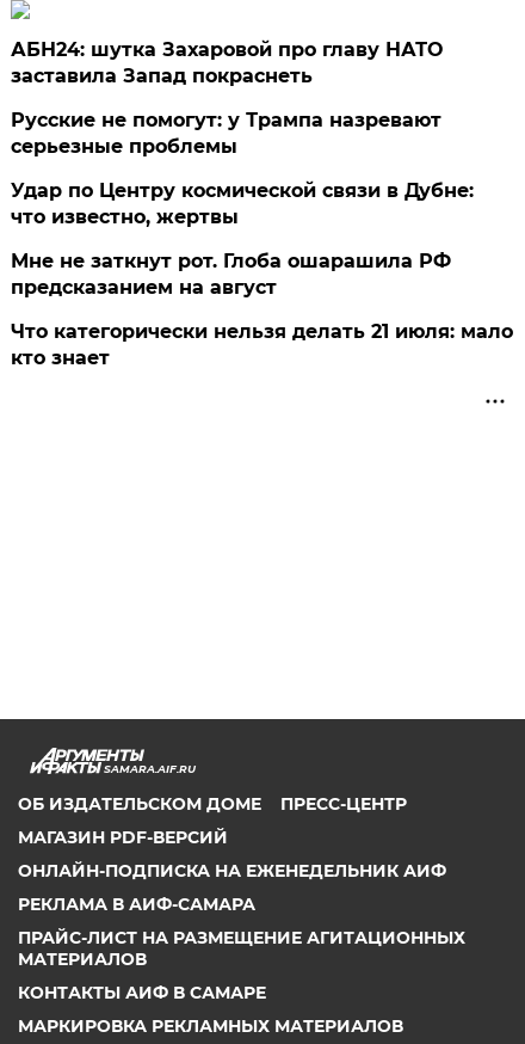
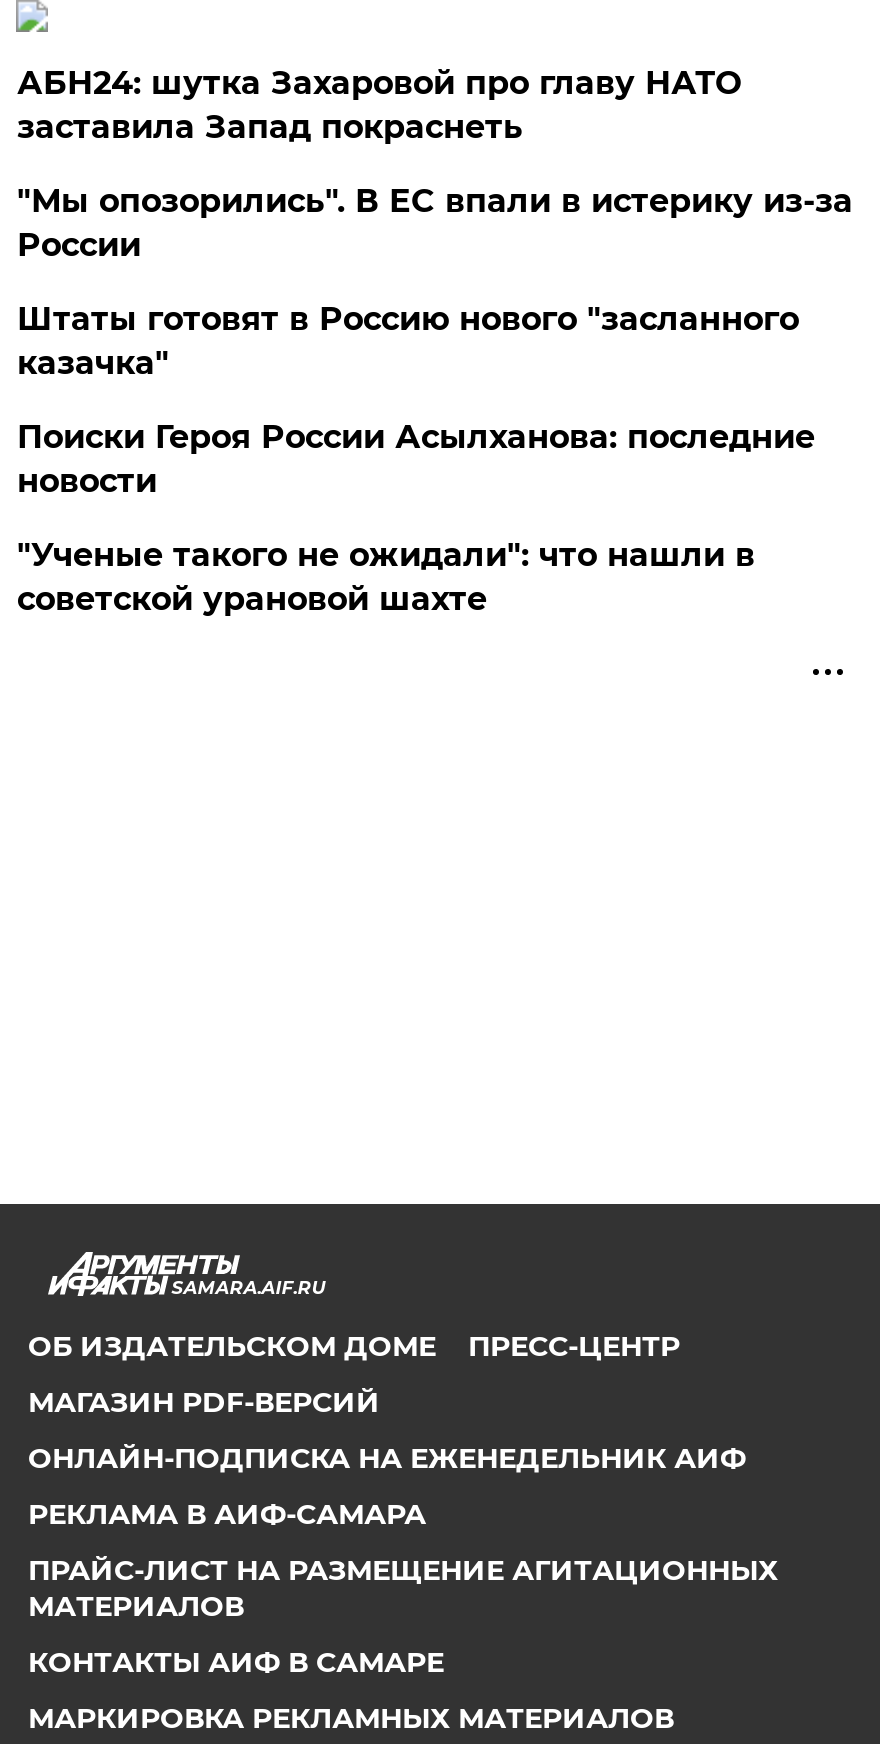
[11,109,442,158] Русские не помогут: у Трампа назревают | серьезные проблемы -> [17,182,853,264] "Мы опозорились". В ЕС впали в истерику из-за | России
[11,179,474,228] Удар по Центру космической связи в Дубне: | что известно, жертвы -> [17,300,799,382] Штаты готовят в Россию нового "засланного | казачка"
[11,250,451,299] Мне не заткнут рот. Глоба ошарашила РФ | предсказанием на август -> [17,418,815,500] Поиски Героя России Асылханова: последние | новости
[11,320,514,369] Что категорически нельзя делать 21 июля: мало | кто знает -> [17,536,755,618] "Ученые такого не ожидали": что нашли в | советской урановой шахте

